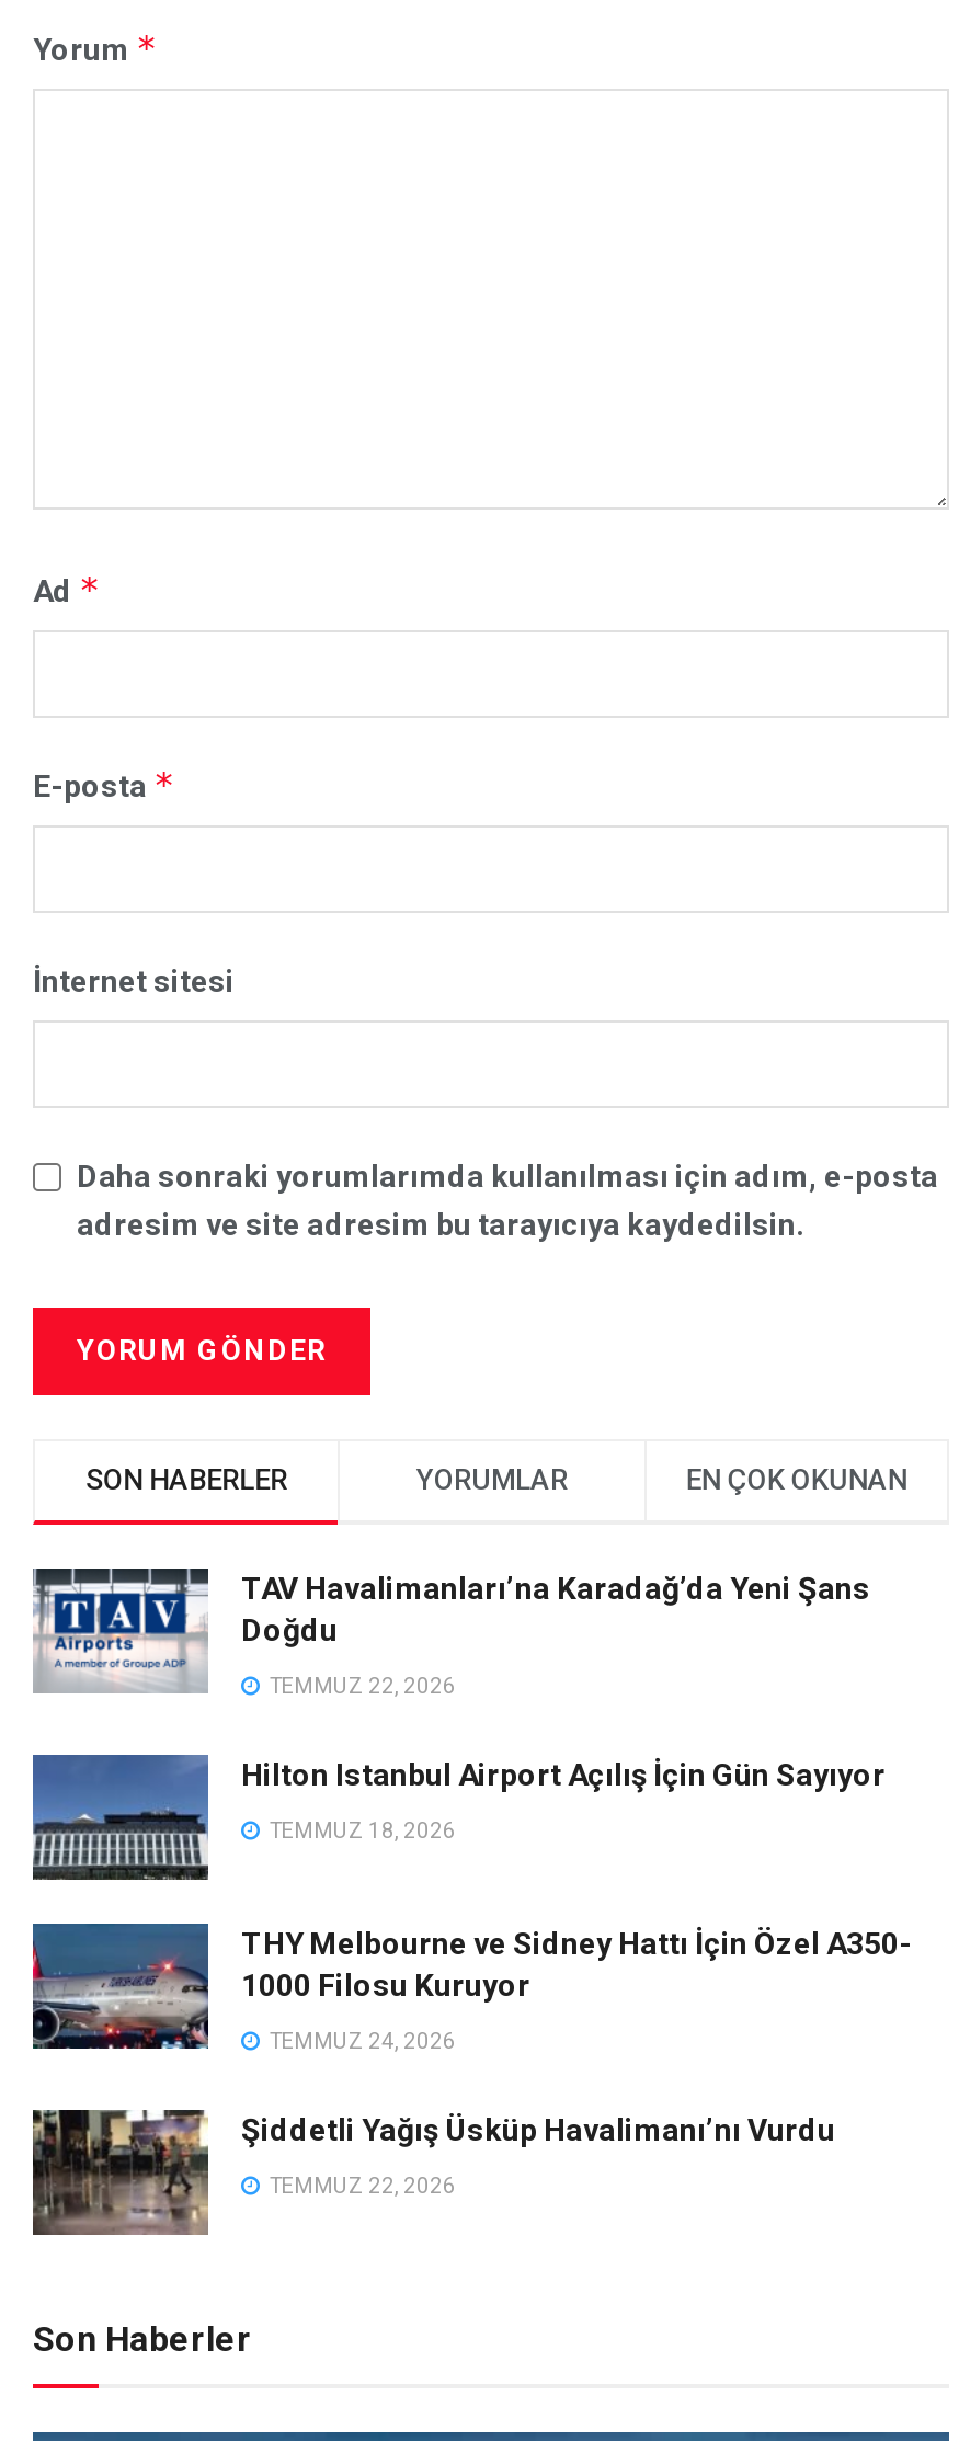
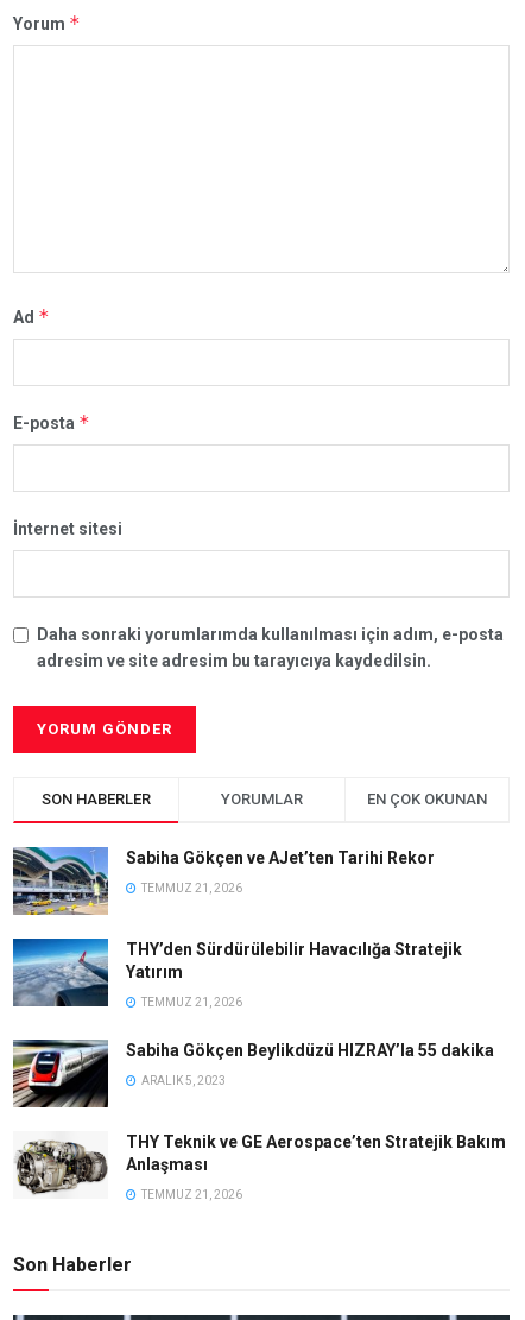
[33,1566,870,1693] [image] | TAV Havalimanları’na Karadağ’da Yeni Şans | Doğdu -> [12,846,435,916] [image] | Sabiha Gökçen ve AJet’ten Tarihi Rekor
[265,1673,456,1697] TEMMUZ 22, 2026 -> [139,881,242,894] TEMMUZ 21, 2026
[31,1737,886,1882] [image] | Hilton Istanbul Airport Açılış İçin Gün Sayıyor -> [12,937,462,1016] [image] | THY’den Sürdürülebilir Havacılığa Stratejik | Yatırım
[265,1818,456,1842] TEMMUZ 18, 2026 -> [139,996,242,1009] TEMMUZ 21, 2026
[31,1924,912,2051] [image] | THY Melbourne ve Sidney Hattı İçin Özel A350- | 1000 Filosu Kuruyor -> [12,1040,494,1109] [image] | Sabiha Gökçen Beylikdüzü HIZRAY’la 55 dakika
[265,2029,456,2053] TEMMUZ 24, 2026 -> [139,1074,226,1087] ARALIK 5, 2023
[31,2108,835,2237] [image] | Şiddetli Yağış Üsküp Havalimanı’nı Vurdu -> [13,1133,506,1208] [image] | THY Teknik ve GE Aerospace’ten Stratejik Bakım | Anlaşması
[265,2174,456,2198] TEMMUZ 22, 2026 -> [139,1188,242,1201] TEMMUZ 21, 2026

